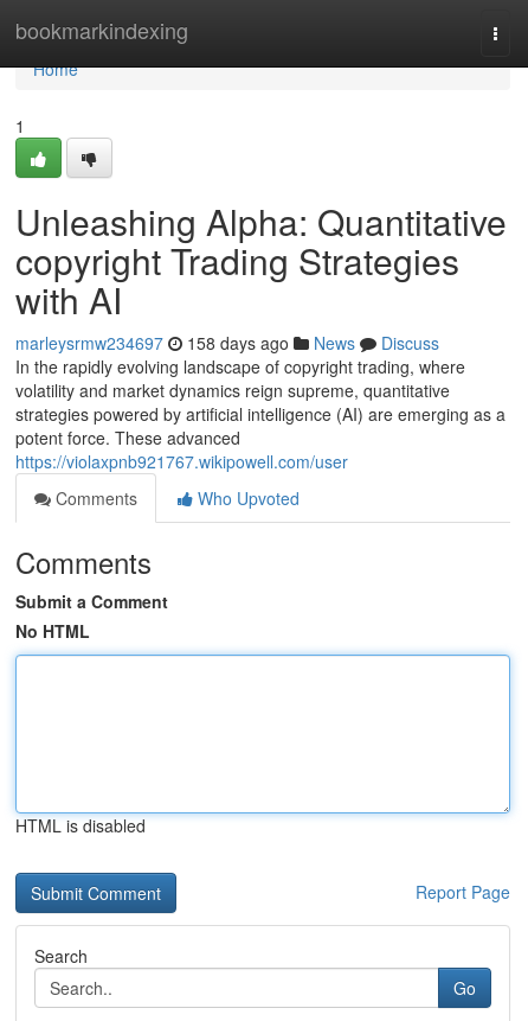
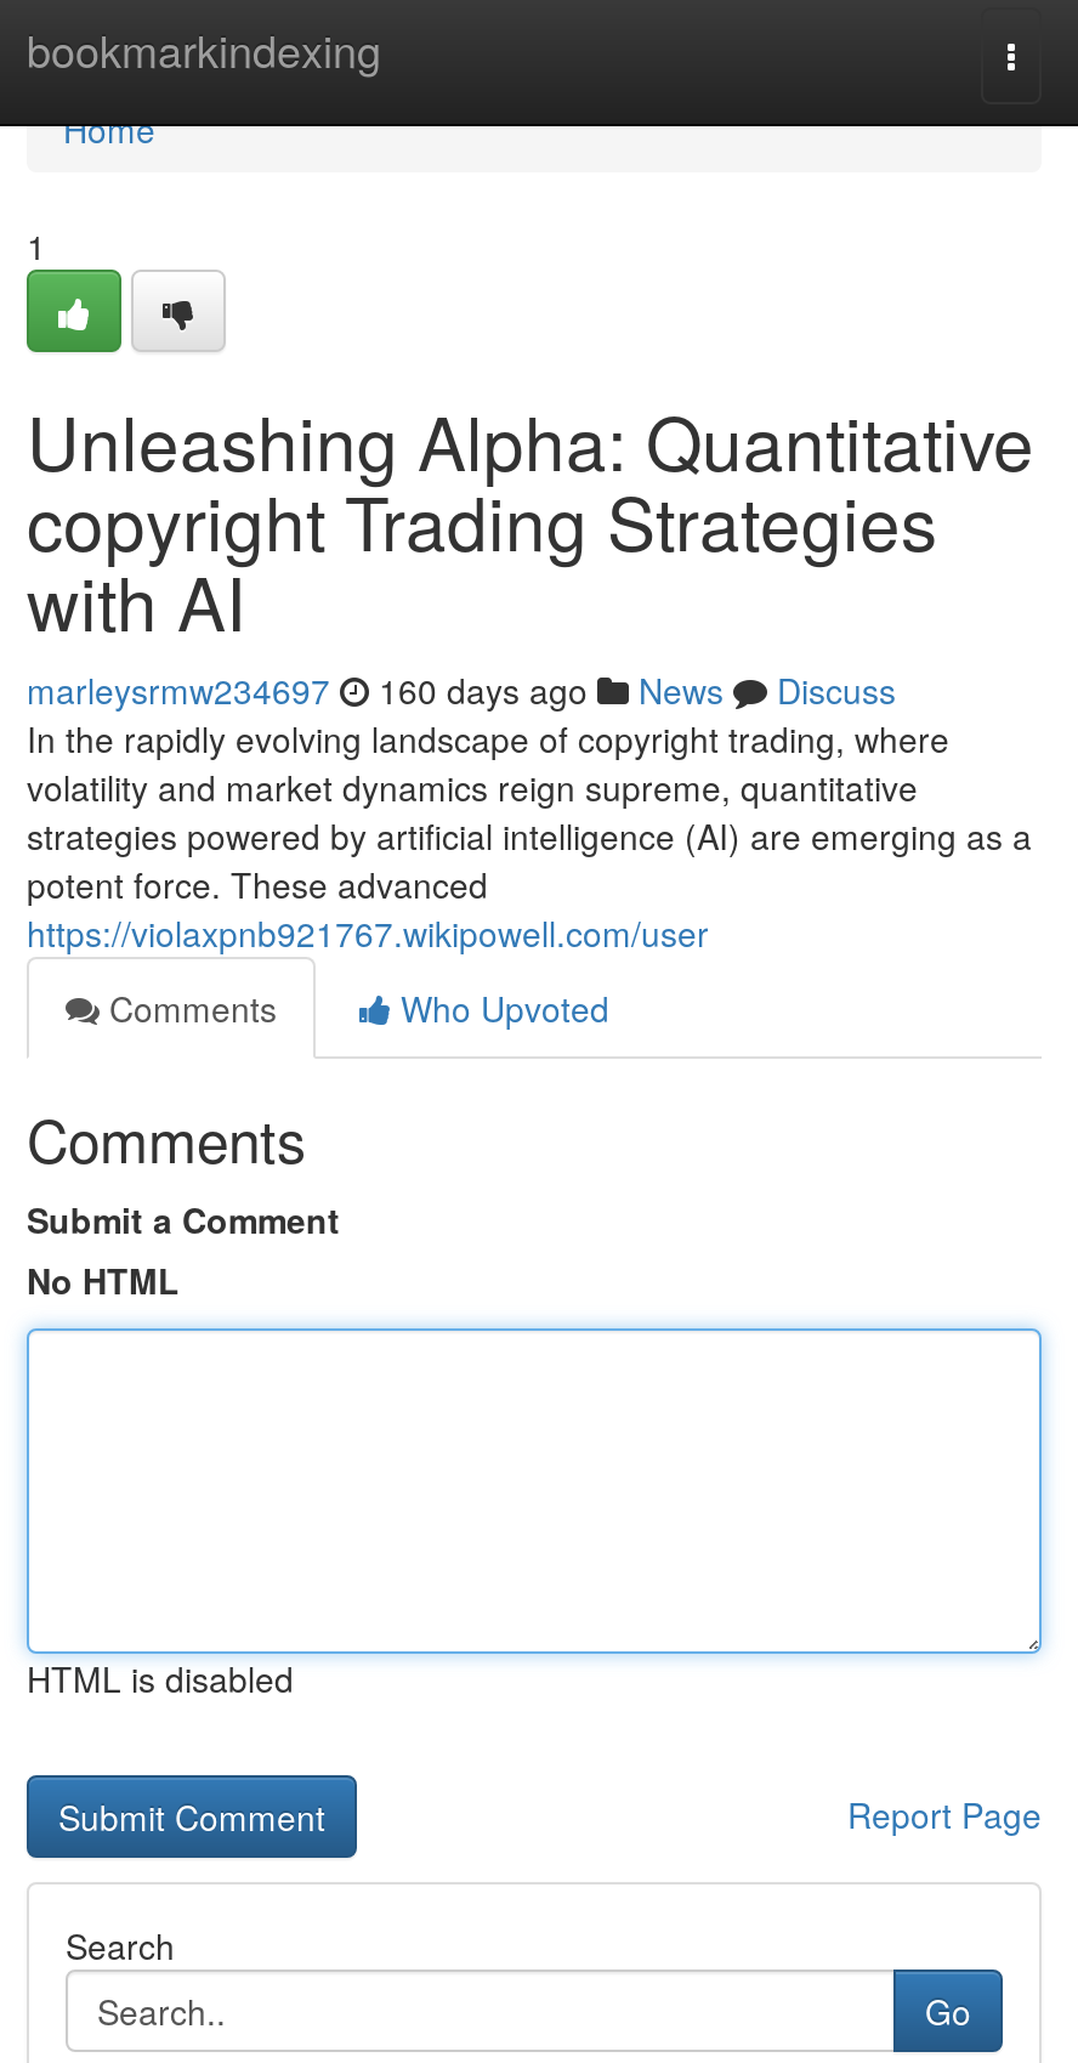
[15,331,439,355] marleysrmw234697 158 days ago News Discuss -> [27,665,896,714] marleysrmw234697 160 days ago News Discuss

